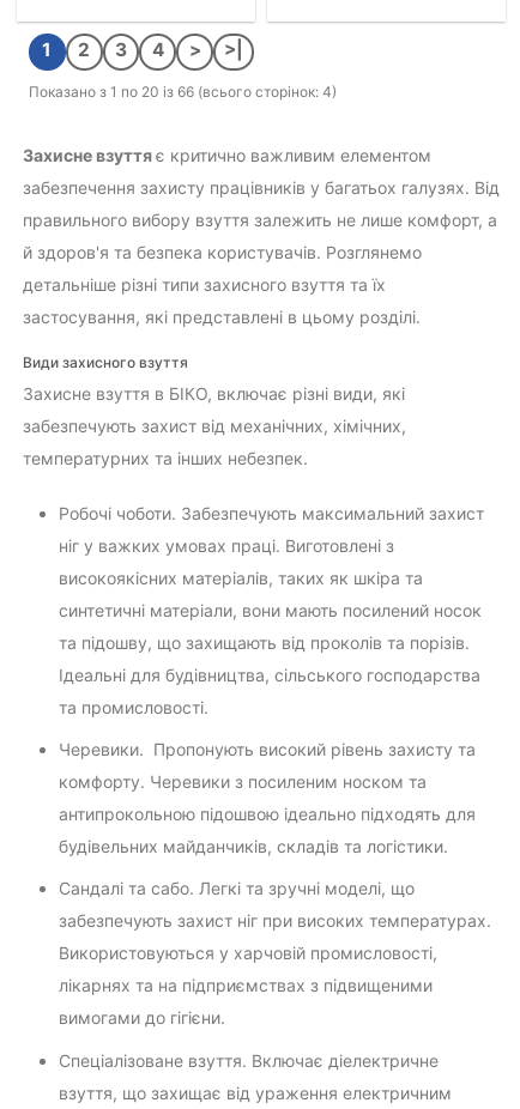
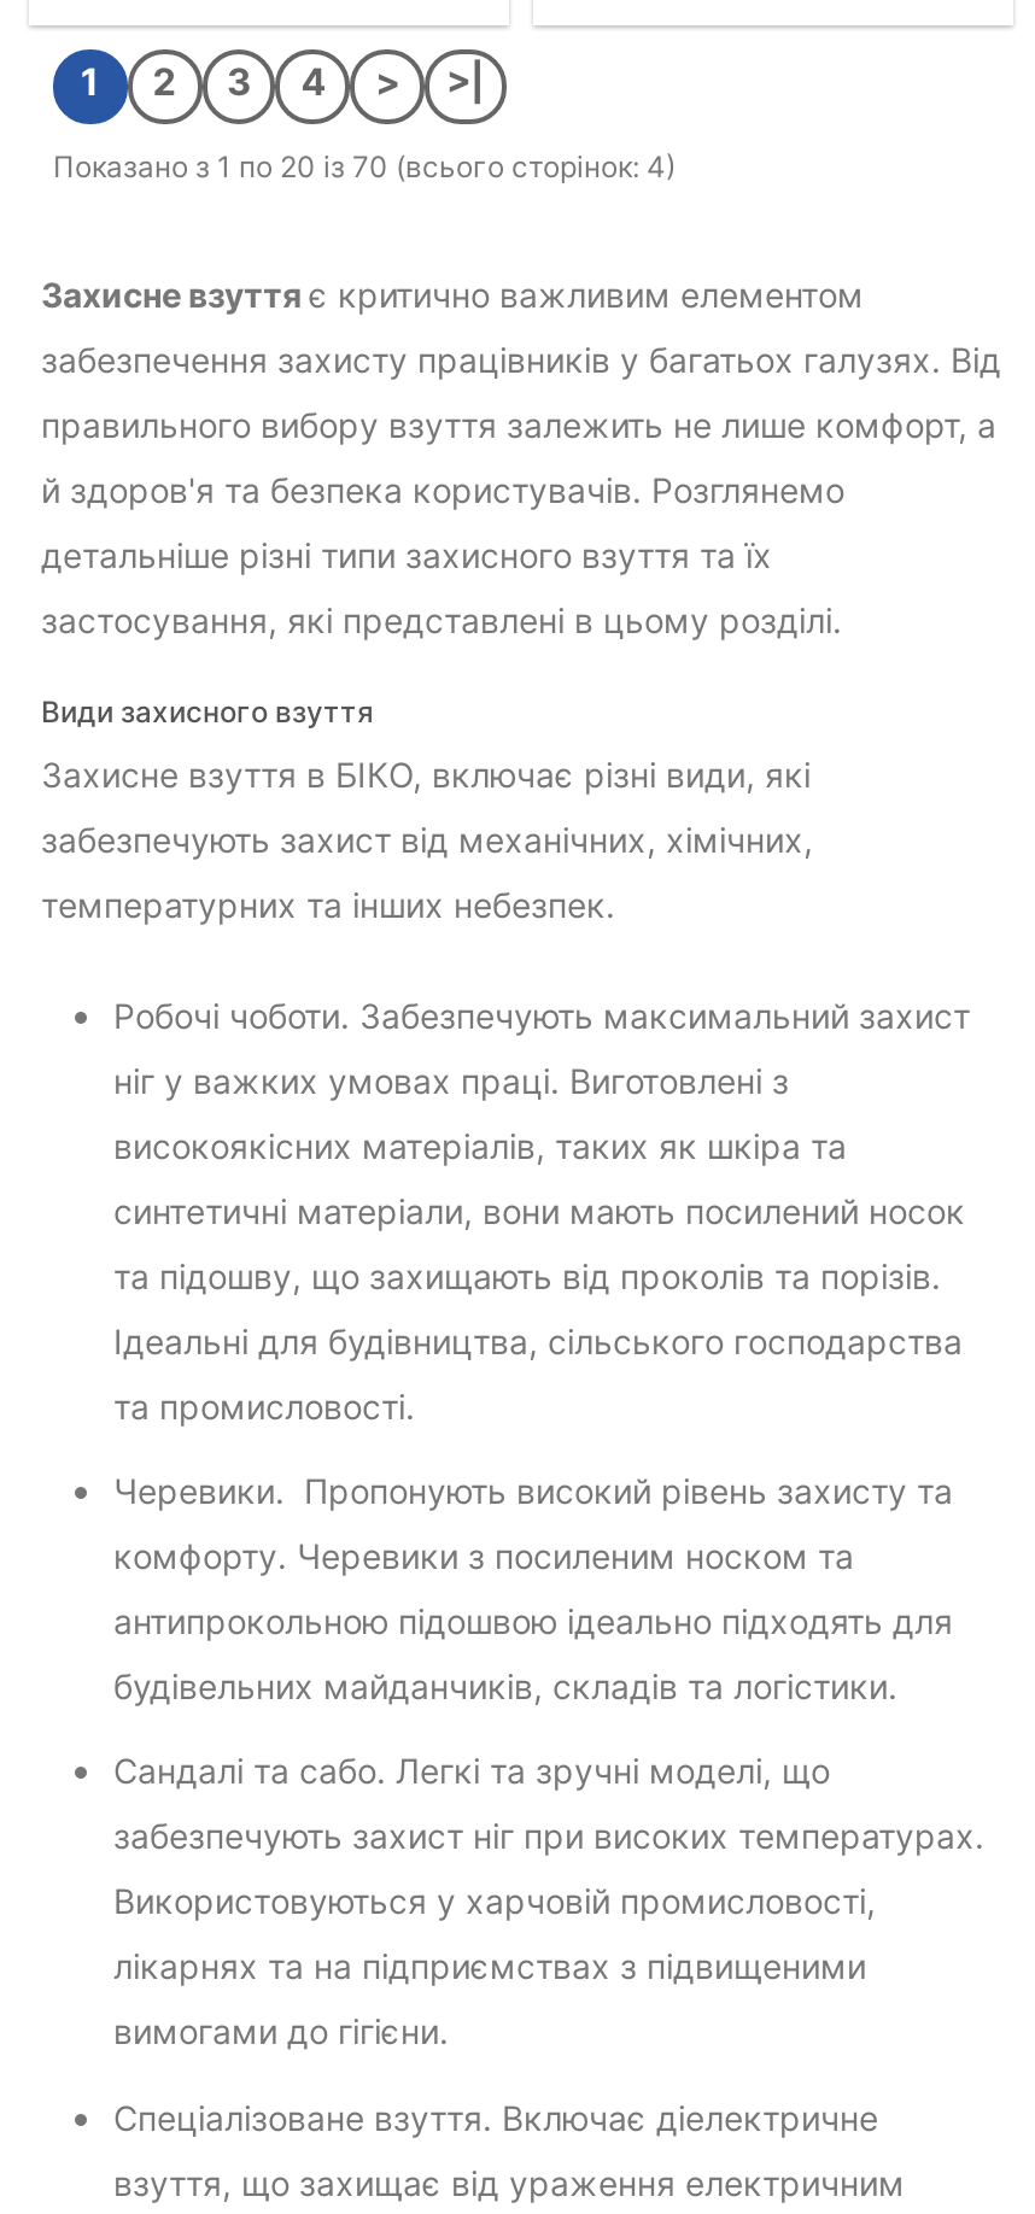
[29,83,337,101] Показано з 1 по 20 із 66 (всього сторінок: 4) -> [53,149,676,185] Показано з 1 по 20 із 70 (всього сторінок: 4)

